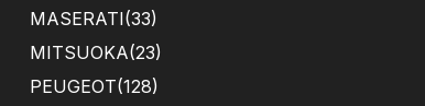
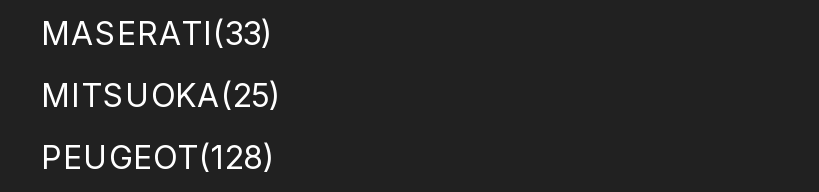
[30,42,162,64] MITSUOKA(23) -> [41,75,281,115] MITSUOKA(25)

